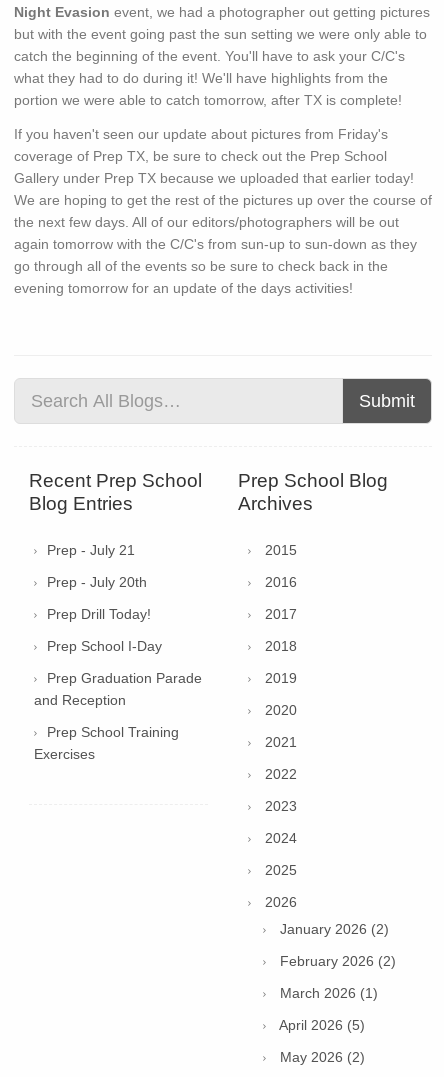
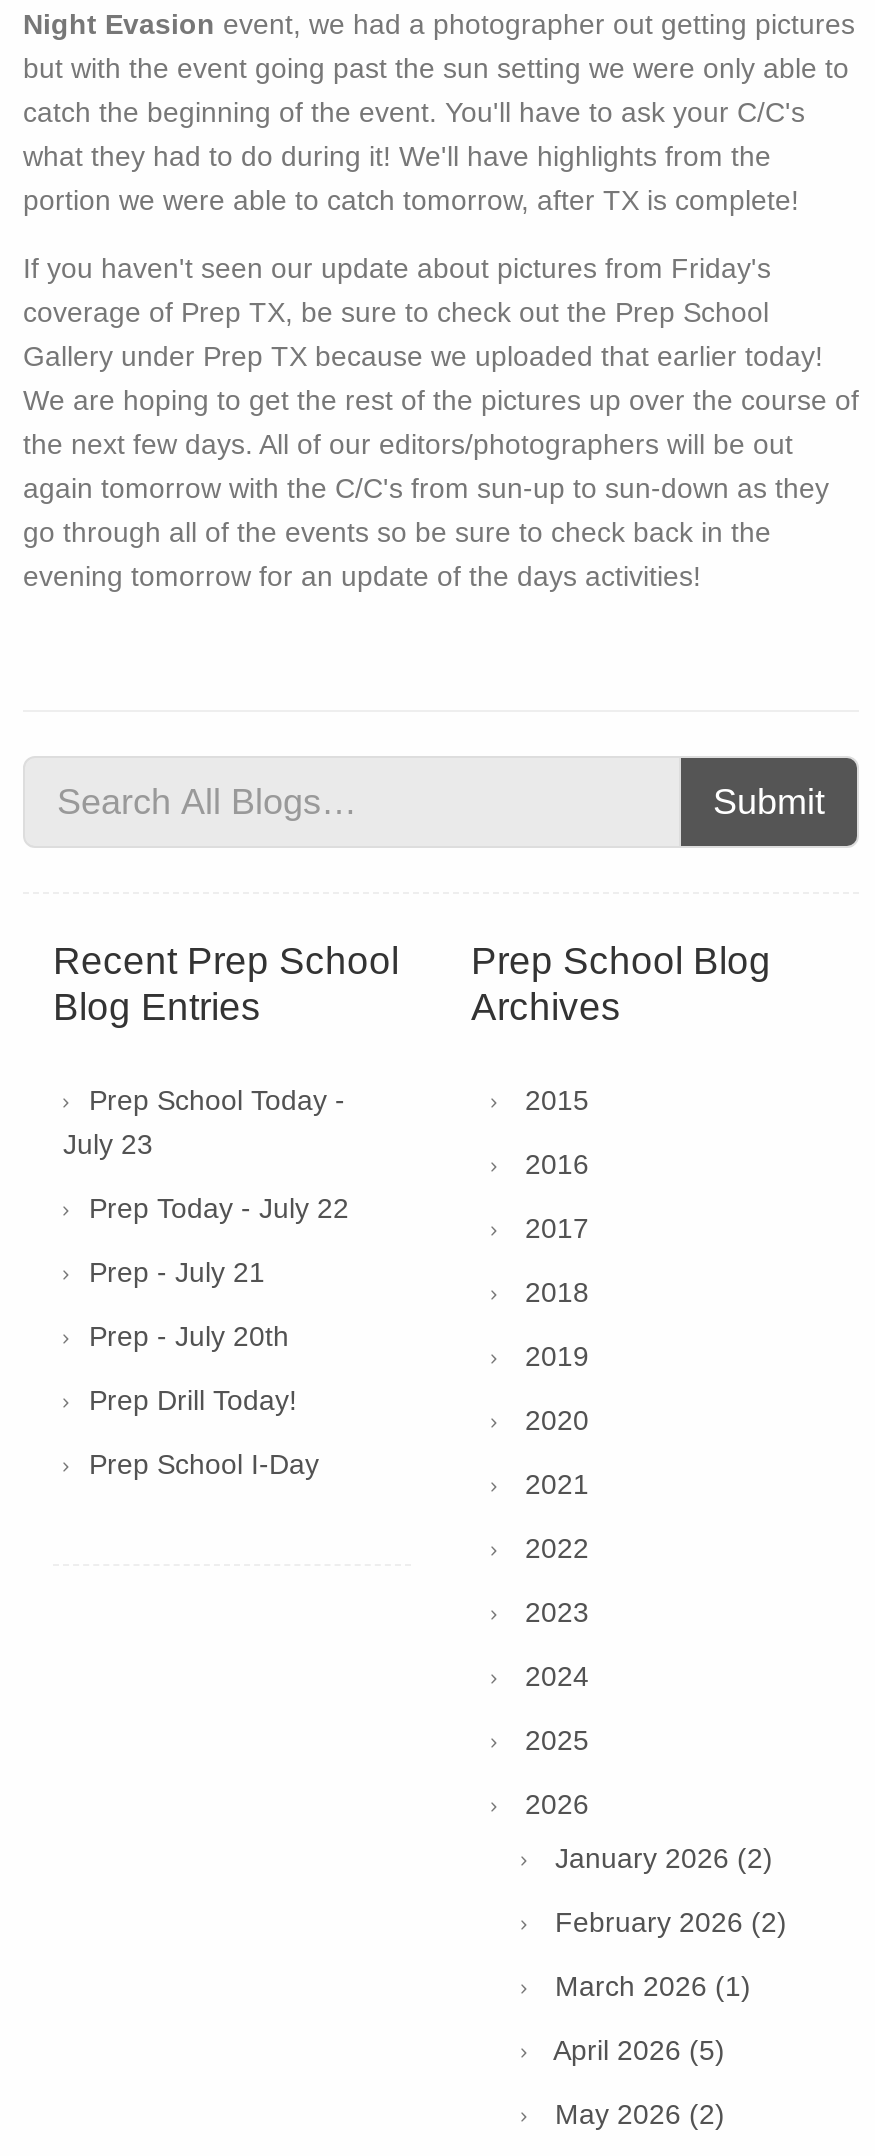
moved [47,542,162,654] -> [89,1257,319,1481]: Prep - July 21 | Prep - July 20th | Prep Drill Today! | Prep School I-Day
none -> [63,1085,349,1225] Prep School Today - | July 23 | Prep Today - July 22
[34,670,202,762] Prep Graduation Parade | and Reception | Prep School Training | Exercises -> none

